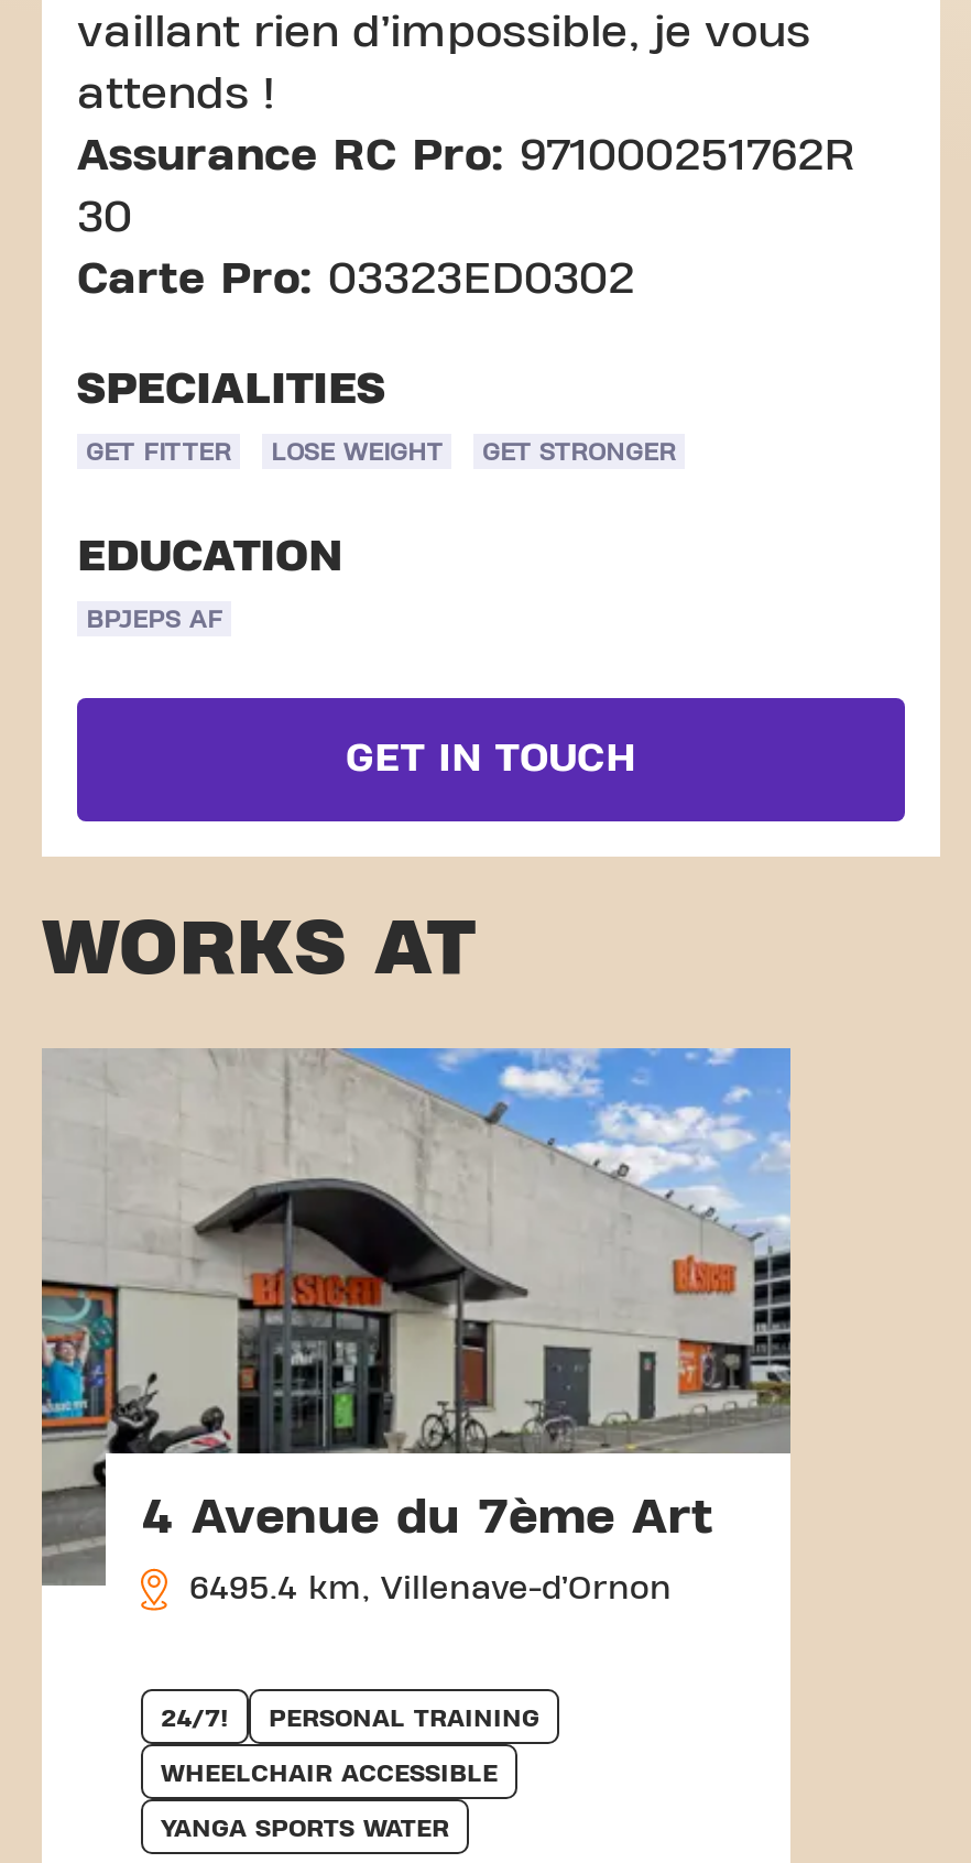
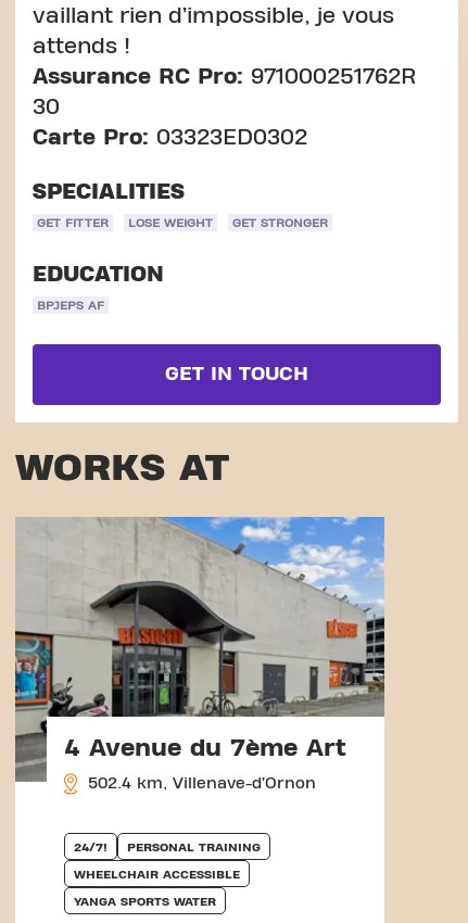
[178,1571,672,1604] 6495.4 km, Villenave-d’Ornon -> [83,775,316,791] 502.4 km, Villenave-d’Ornon

